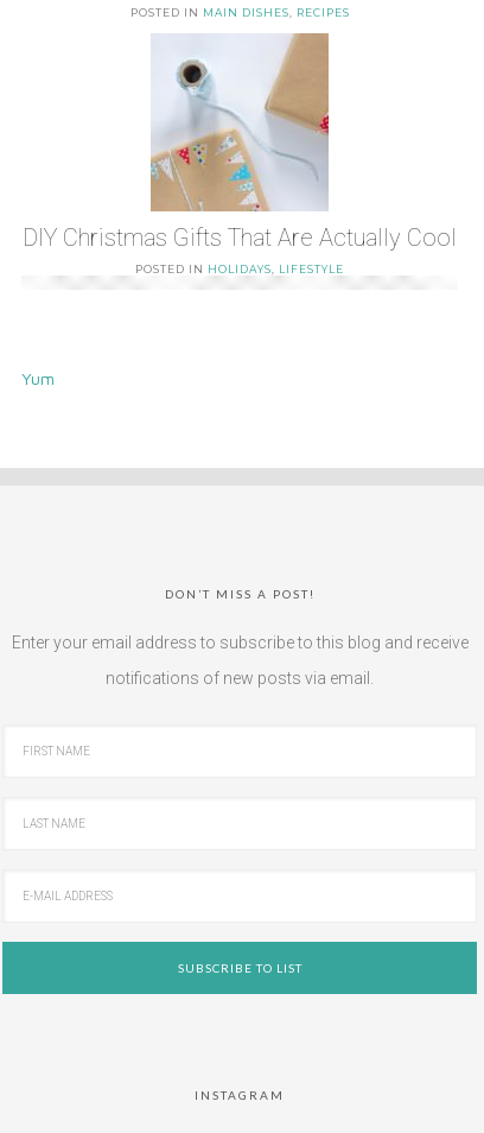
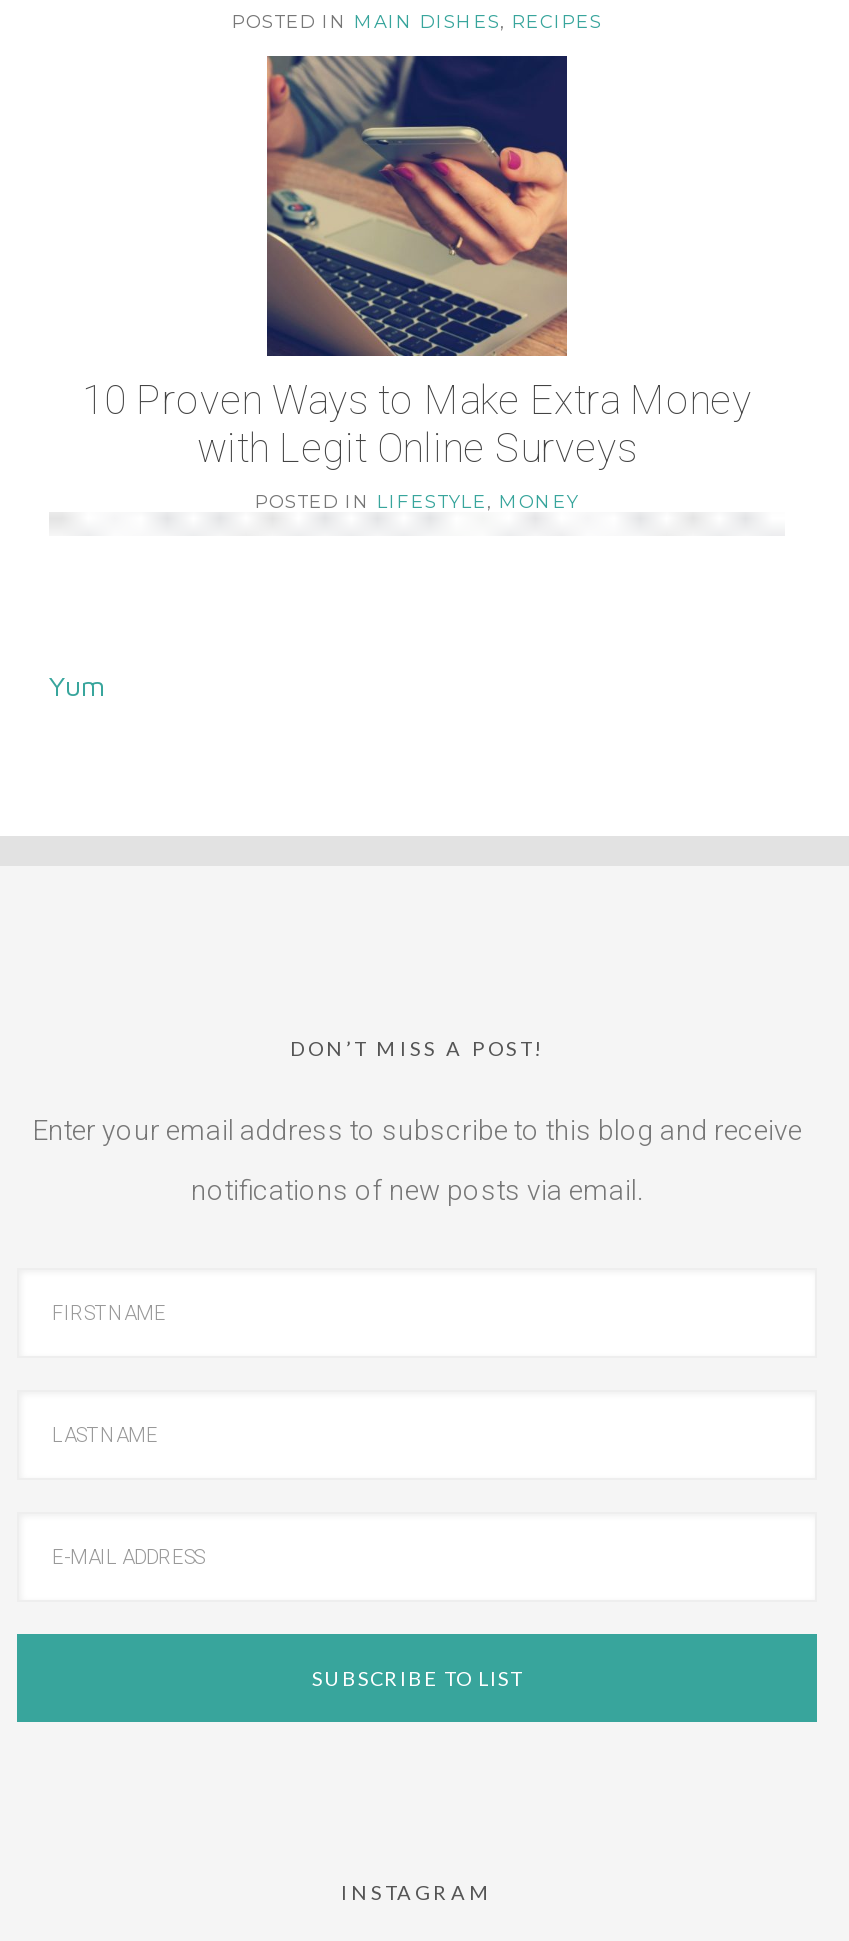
[23,32,457,276] [image] | DIY Christmas Gifts That Are Actually Cool | POSTED IN HOLIDAYS, LIFESTYLE -> [82,54,752,513] [image] | 10 Proven Ways to Make Extra Money | with Legit Online Surveys | POSTED IN LIFESTYLE, MONEY

